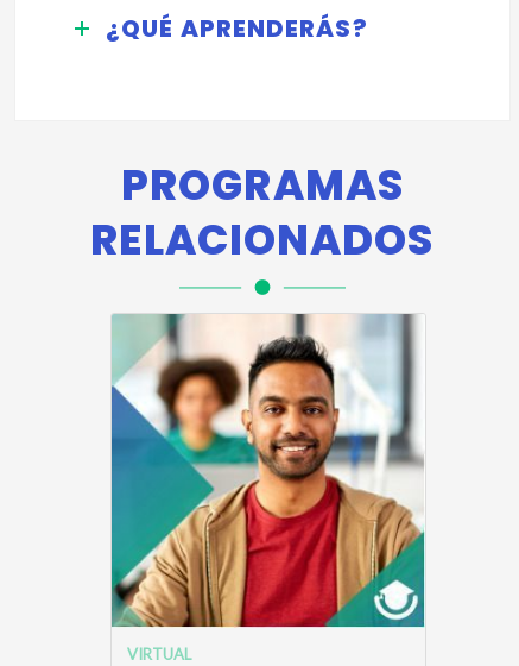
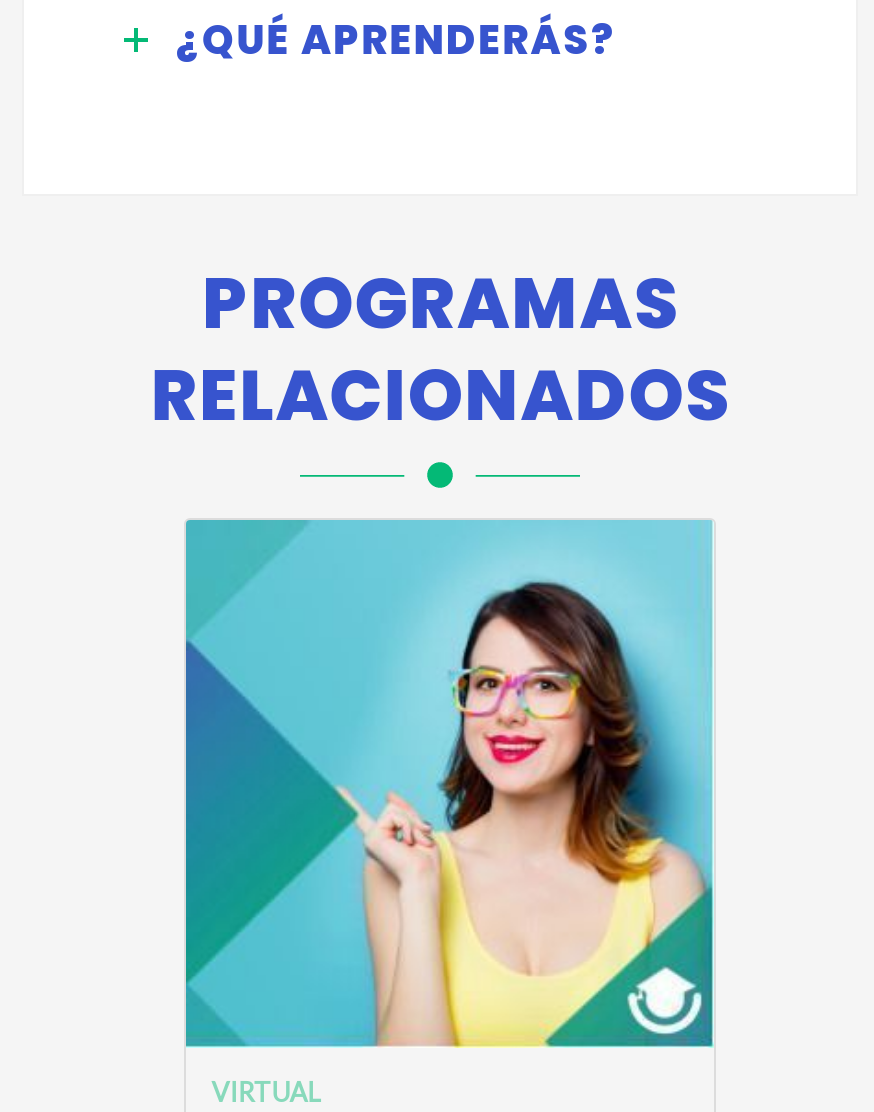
[112,313,424,628] [image] -> [186,518,714,1048] [image]

